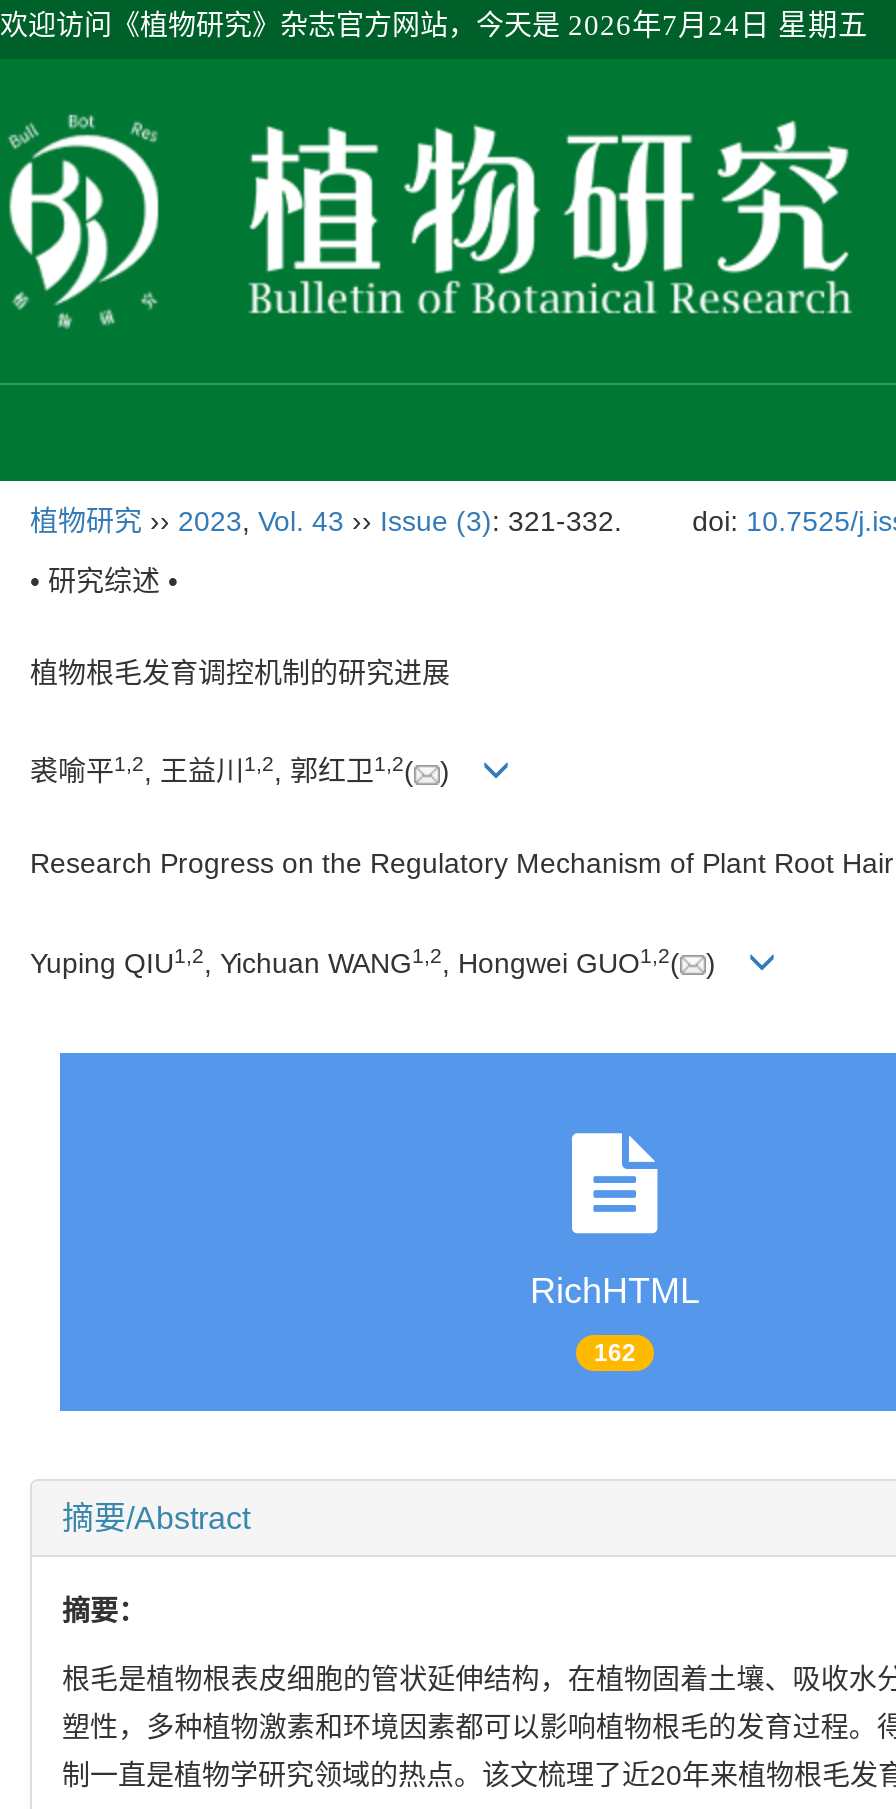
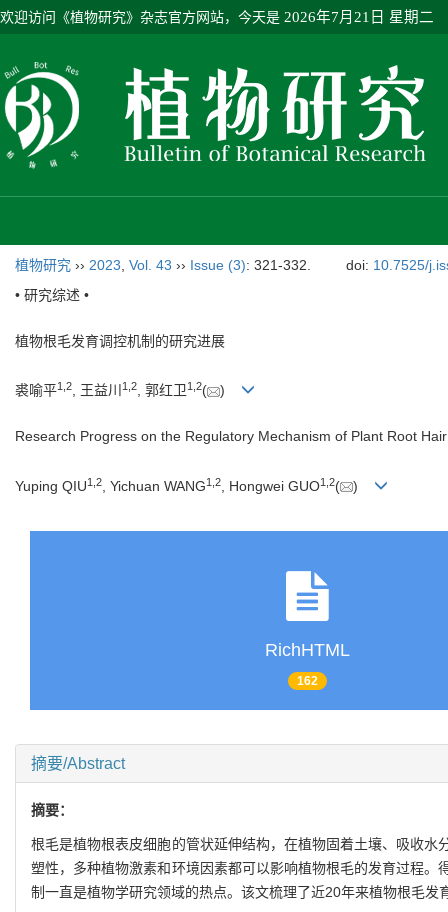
[0,9,868,41] 欢迎访问《植物研究》杂志官方网站，今天是2026年7月24日 星期五 -> [0,9,434,25] 欢迎访问《植物研究》杂志官方网站，今天是2026年7月21日 星期二

